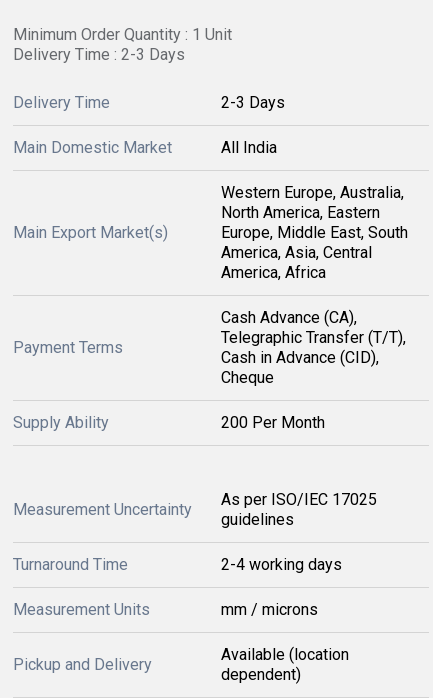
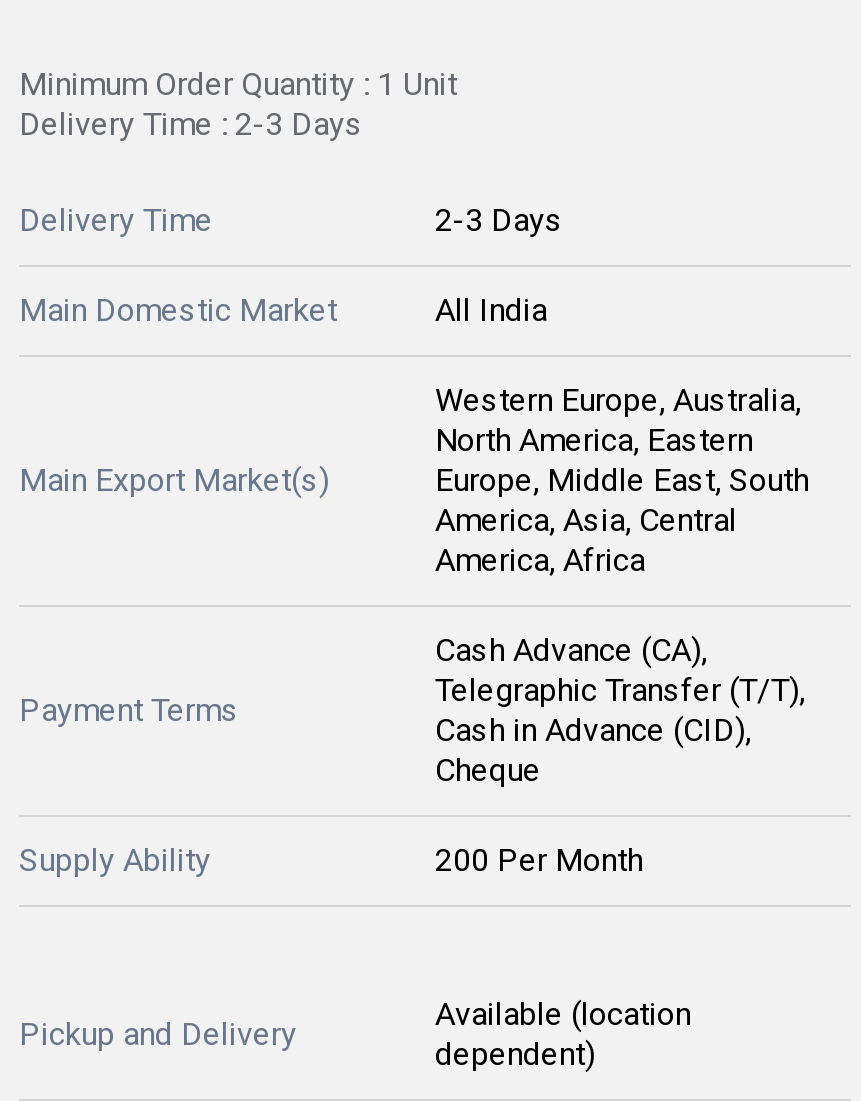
[13,490,377,619] As per ISO/IEC 17025 | guidelines | Turnaround Time | 2-4 working days | Measurement Units | mm / microns -> none
[13,500,192,519] Measurement Uncertainty -> none

